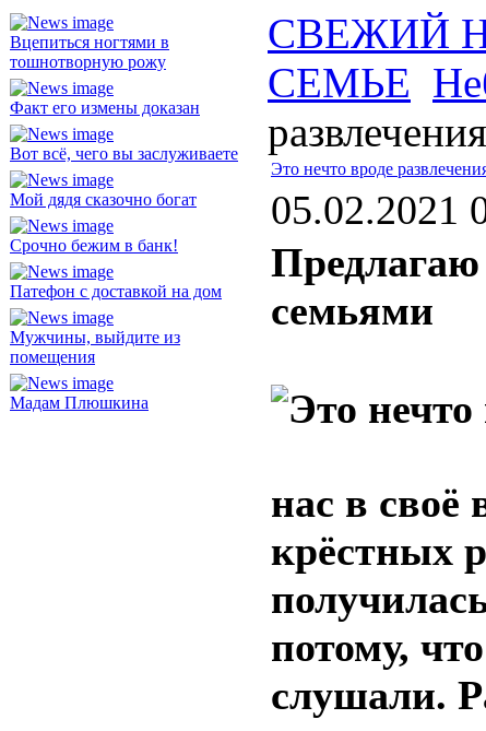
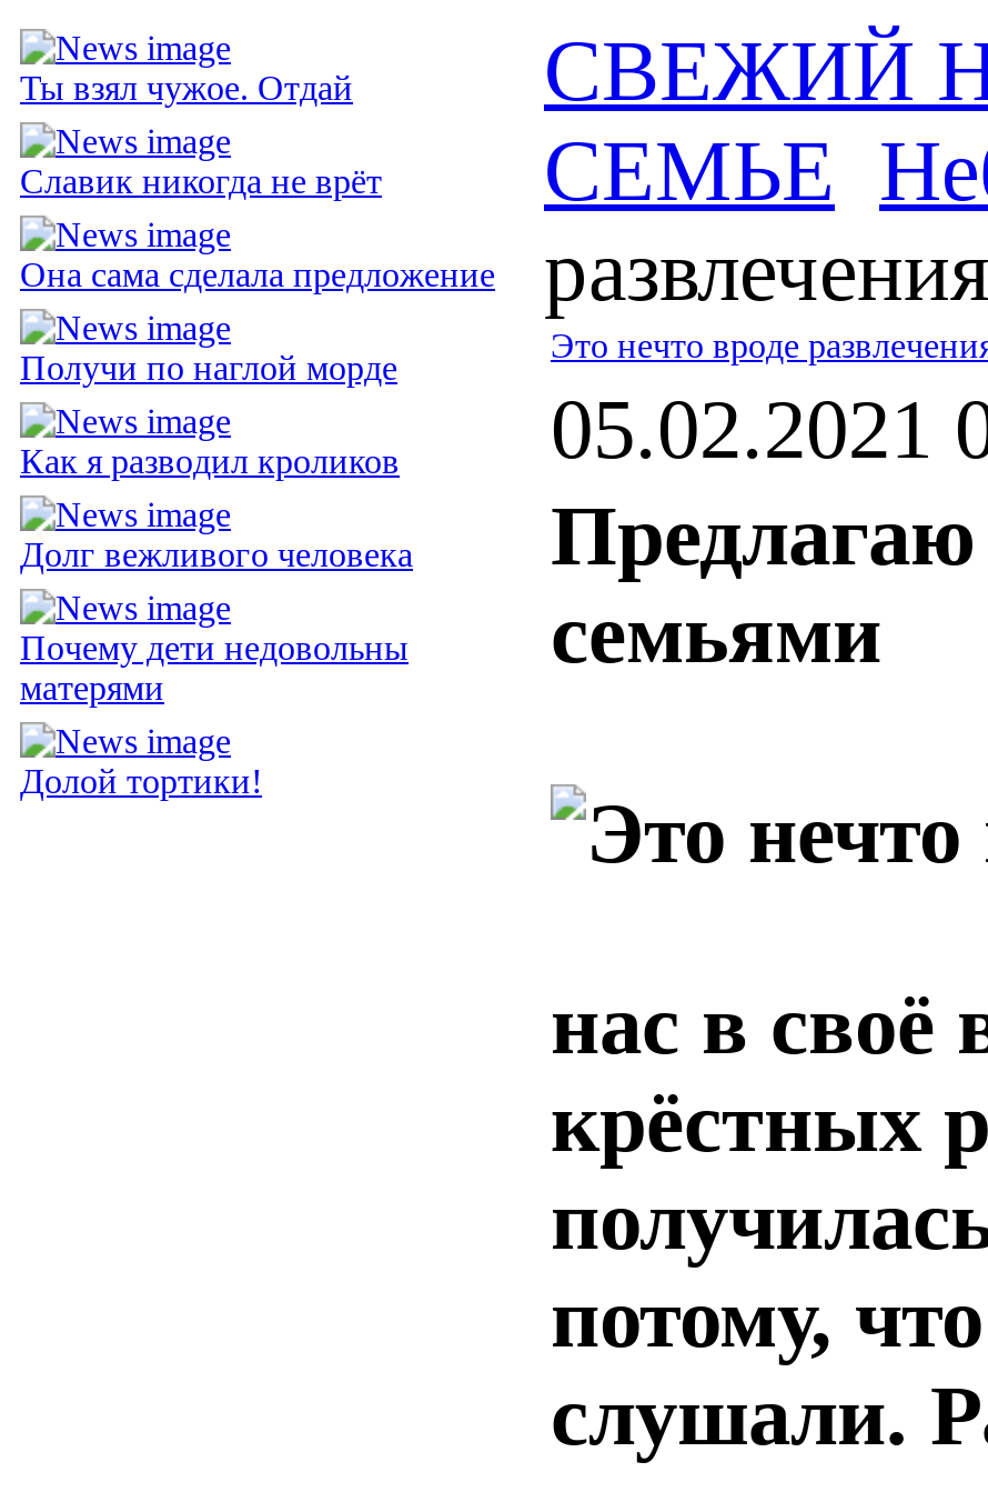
[10,33,169,71] Вцепиться ногтями в | тошнотворную рожу -> [20,70,353,108] Ты взял чужое. Отдай
[10,99,200,117] Факт его измены доказан -> [20,163,382,201] Славик никогда не врёт
[10,145,238,163] Вот всё, чего вы заслуживаете -> [20,256,495,294] Она сама сделала предложение
[10,191,197,209] Мой дядя сказочно богат -> [20,350,397,387] Получи по наглой морде
[10,236,178,255] Срочно бежим в банк! -> [20,443,400,481] Как я разводил кроликов
[10,282,222,301] Патефон с доставкой на дом -> [20,536,413,574] Долг вежливого человека
[10,328,180,366] Мужчины, выйдите из | помещения -> [20,630,409,707] Почему дети недовольны | матерями
[10,394,149,412] Мадам Плюшкина -> [20,763,262,801] Долой тортики!

